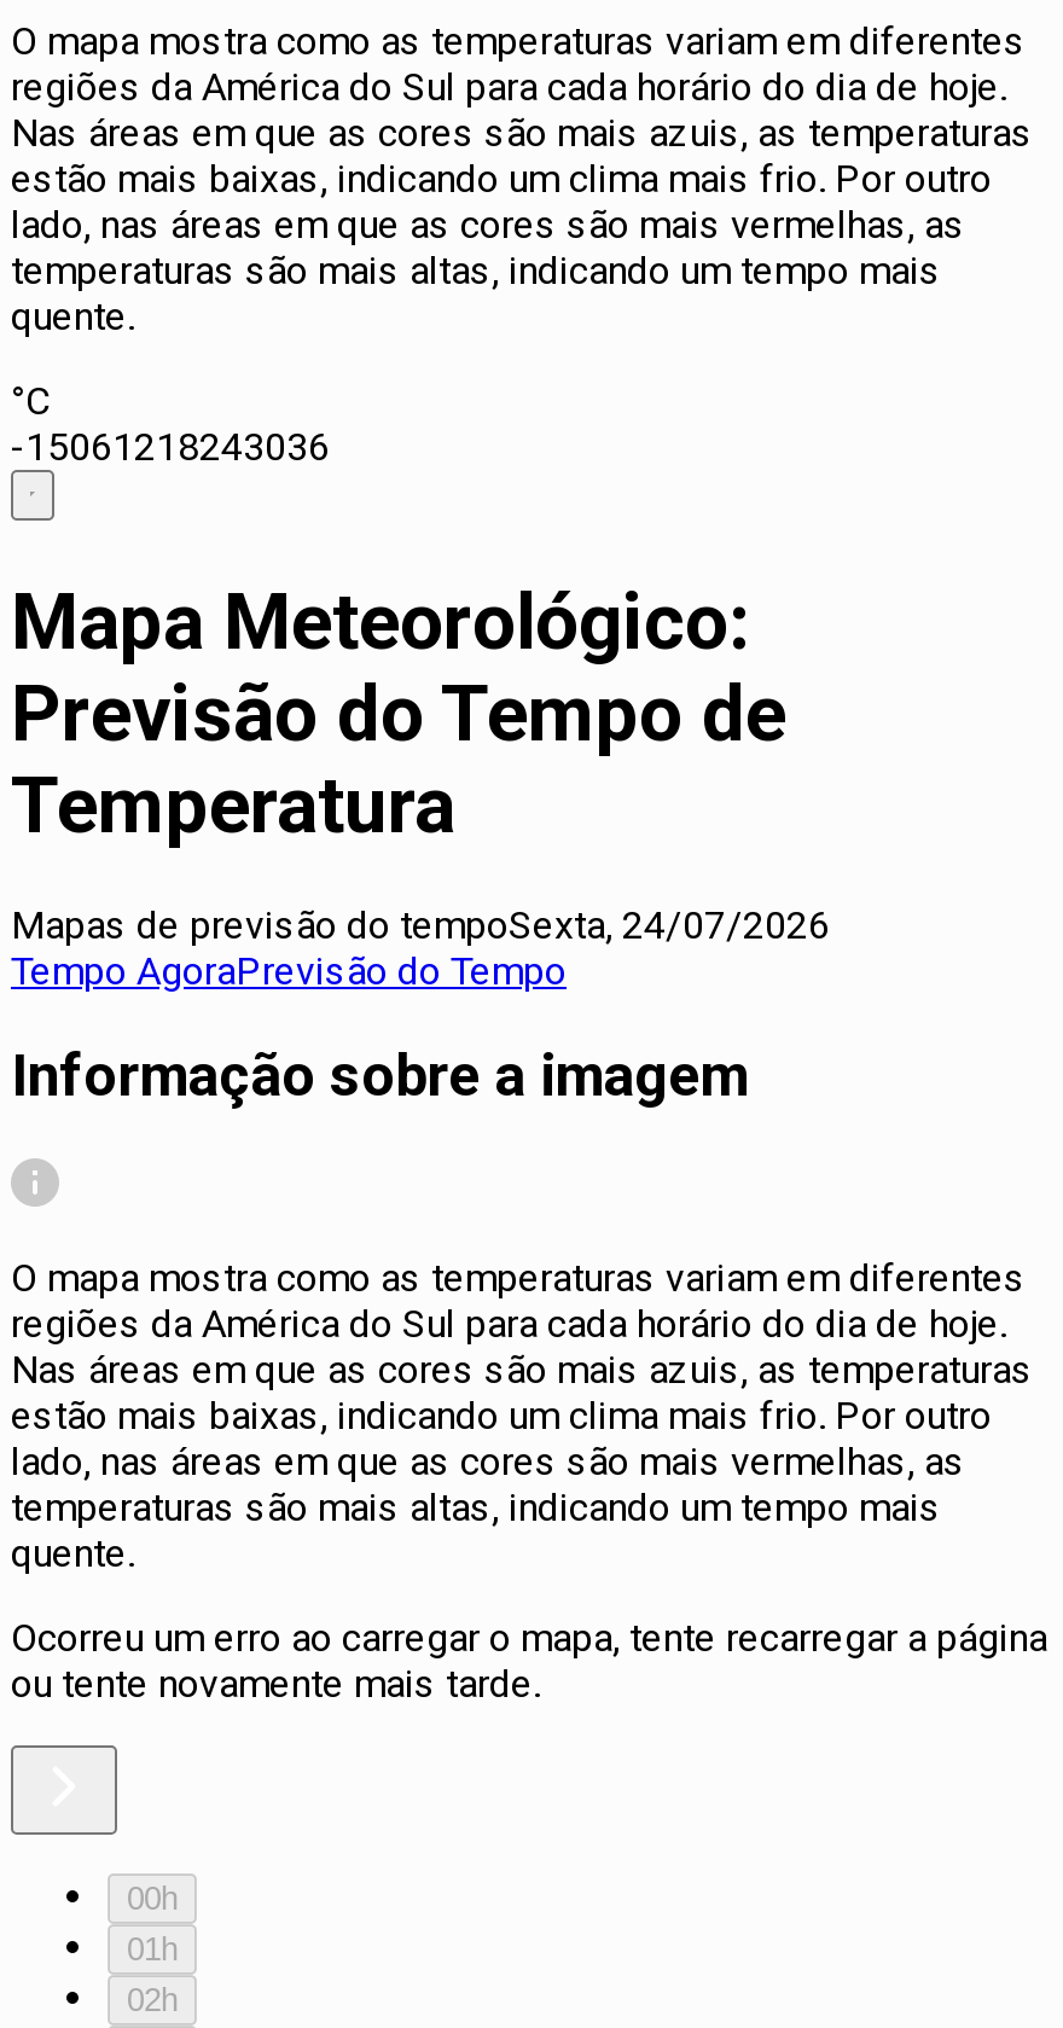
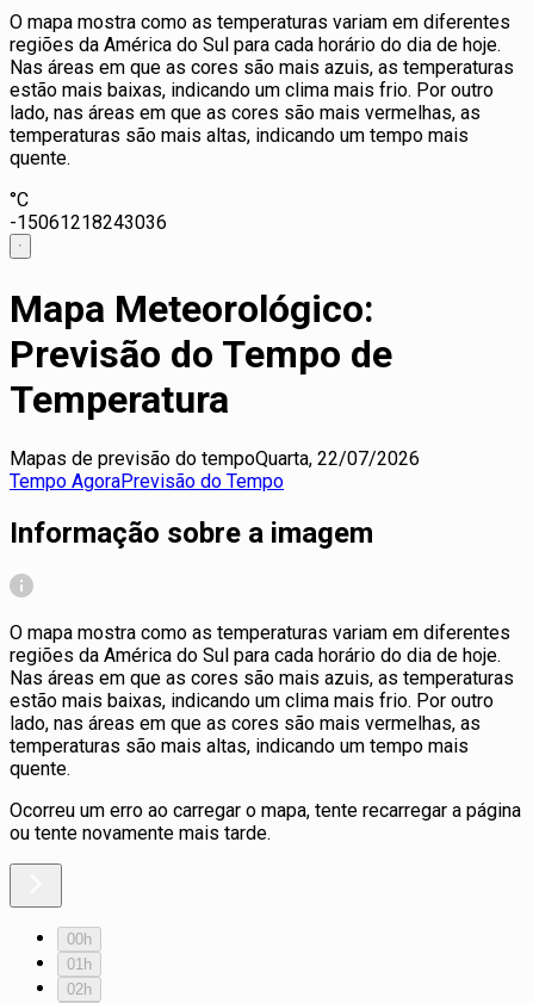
[11,902,830,948] Mapas de previsão do tempoSexta, 24/07/2026 -> [10,447,420,470] Mapas de previsão do tempoQuarta, 22/07/2026

